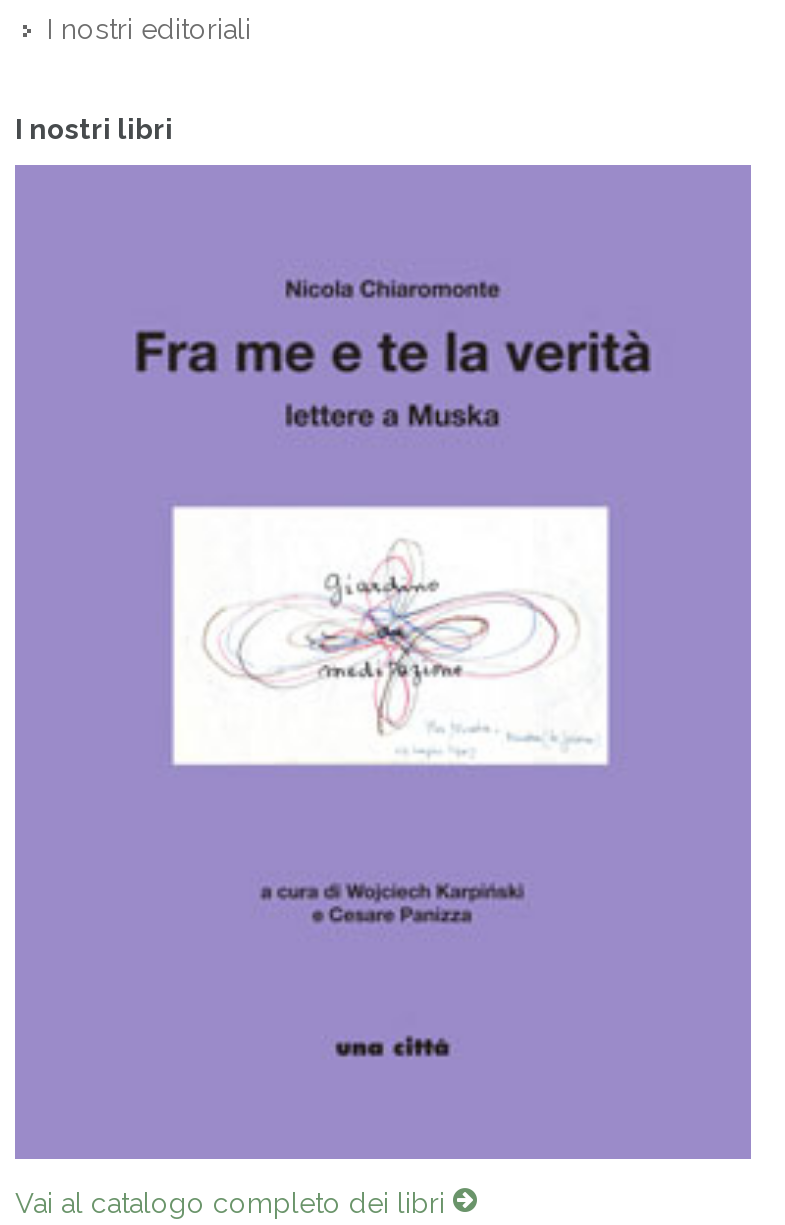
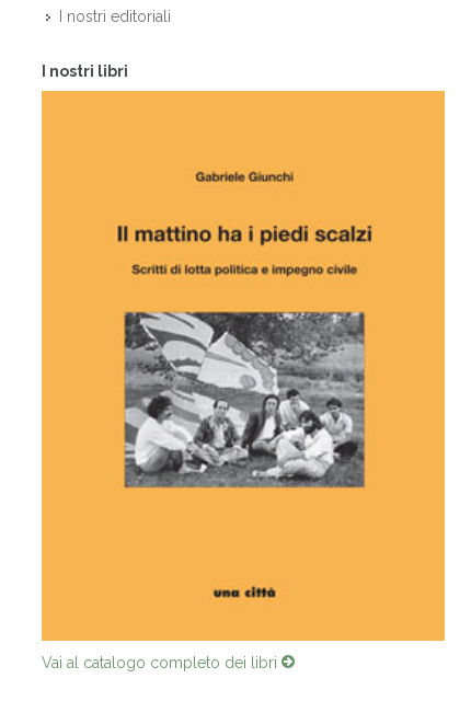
[13,163,753,1161] [image] -> [41,90,446,642] [image]

